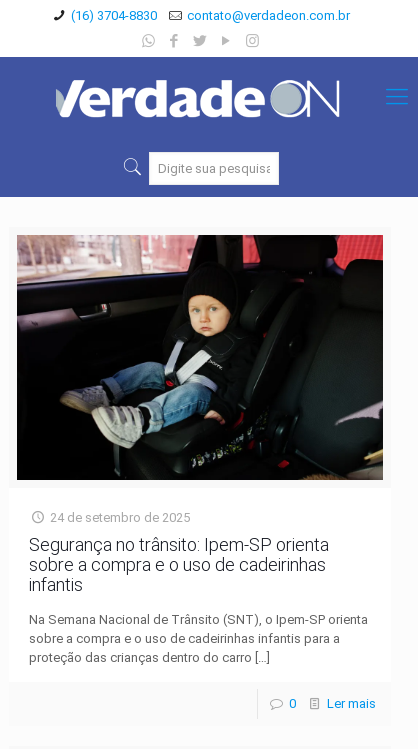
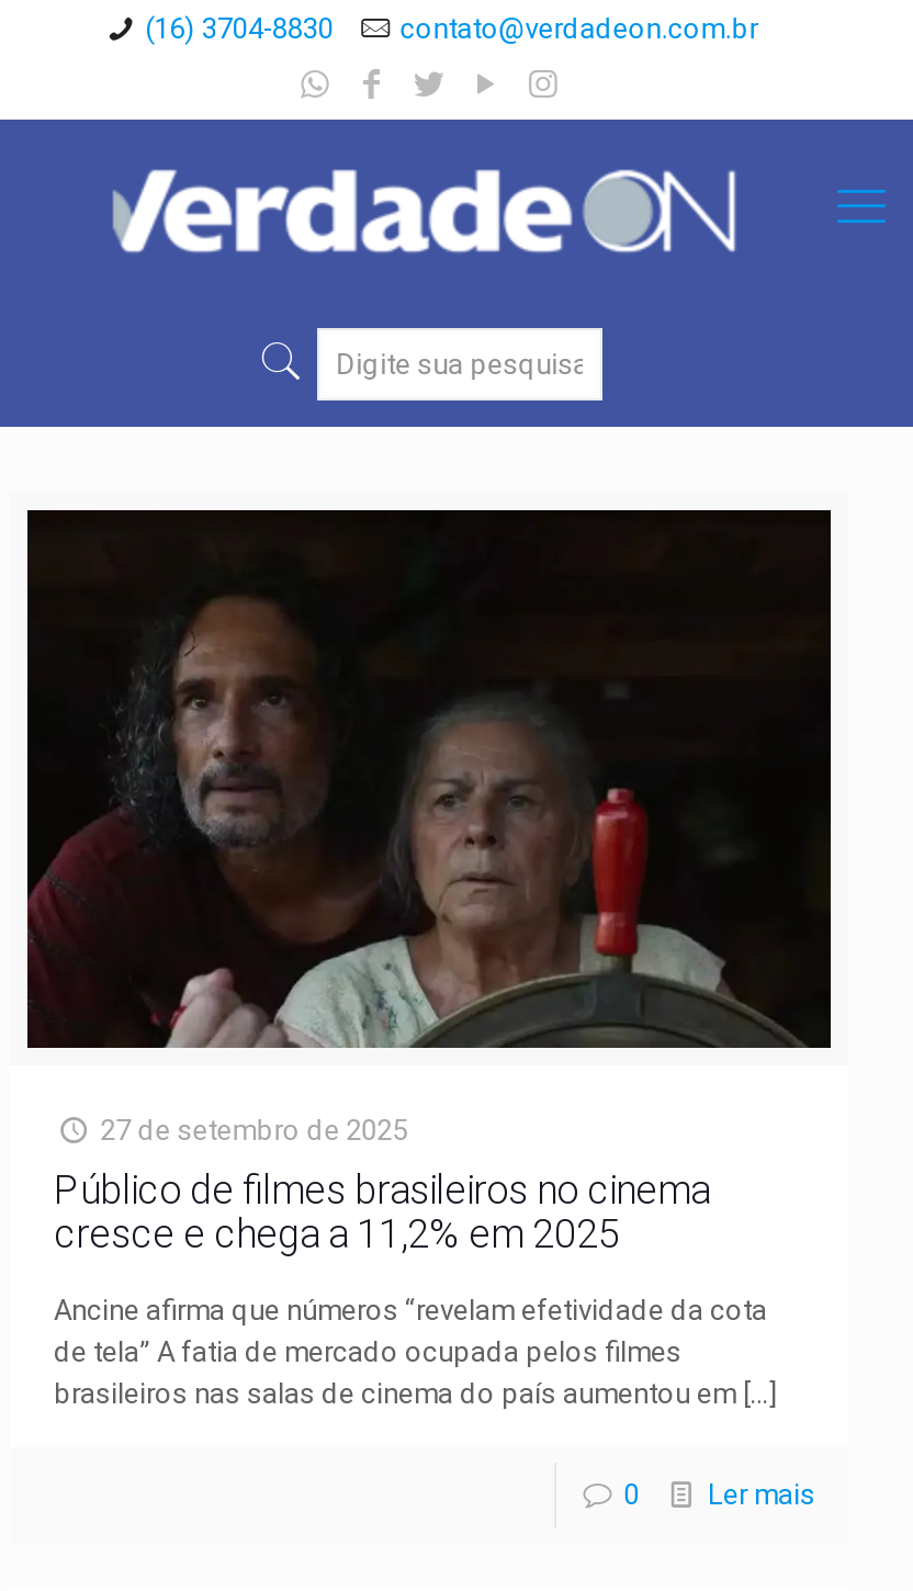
[17,234,384,595] [image] | 24 de setembro de 2025 | Segurança no trânsito: Ipem-SP orienta | sobre a compra e o uso de cadeirinhas | infantis -> [25,508,833,1257] [image] | 27 de setembro de 2025 | Público de filmes brasileiros no cinema | cresce e chega a 11,2% em 2025
[29,612,368,665] Na Semana Nacional de Trânsito (SNT), o Ipem-SP orienta | sobre a compra e o uso de cadeirinhas infantis para a | proteção das crianças dentro do carro […] -> [54,1294,776,1410] Ancine afirma que números “revelam efetividade da cota | de tela” A fatia de mercado ocupada pelos filmes | brasileiros nas salas de cinema do país aumentou em […]

